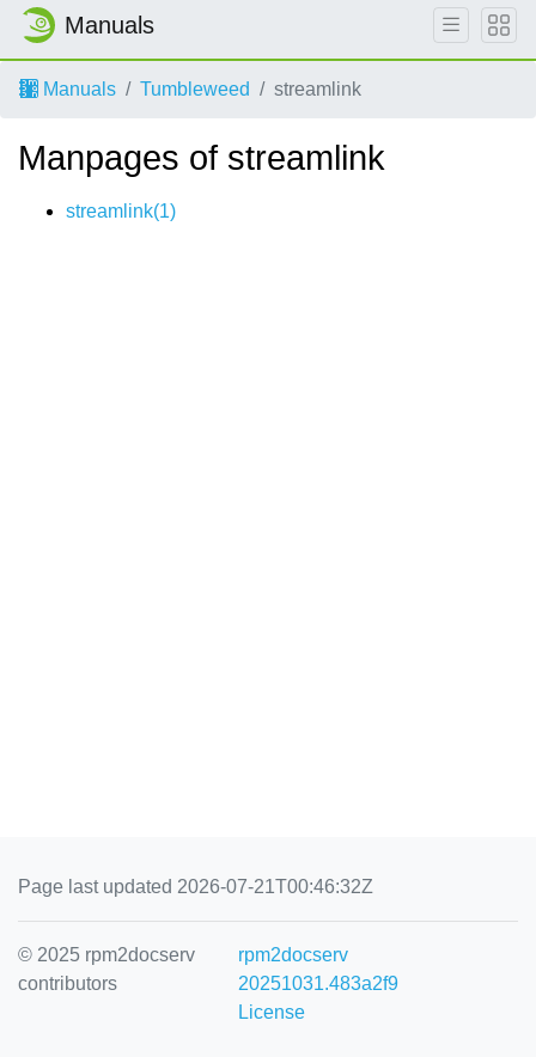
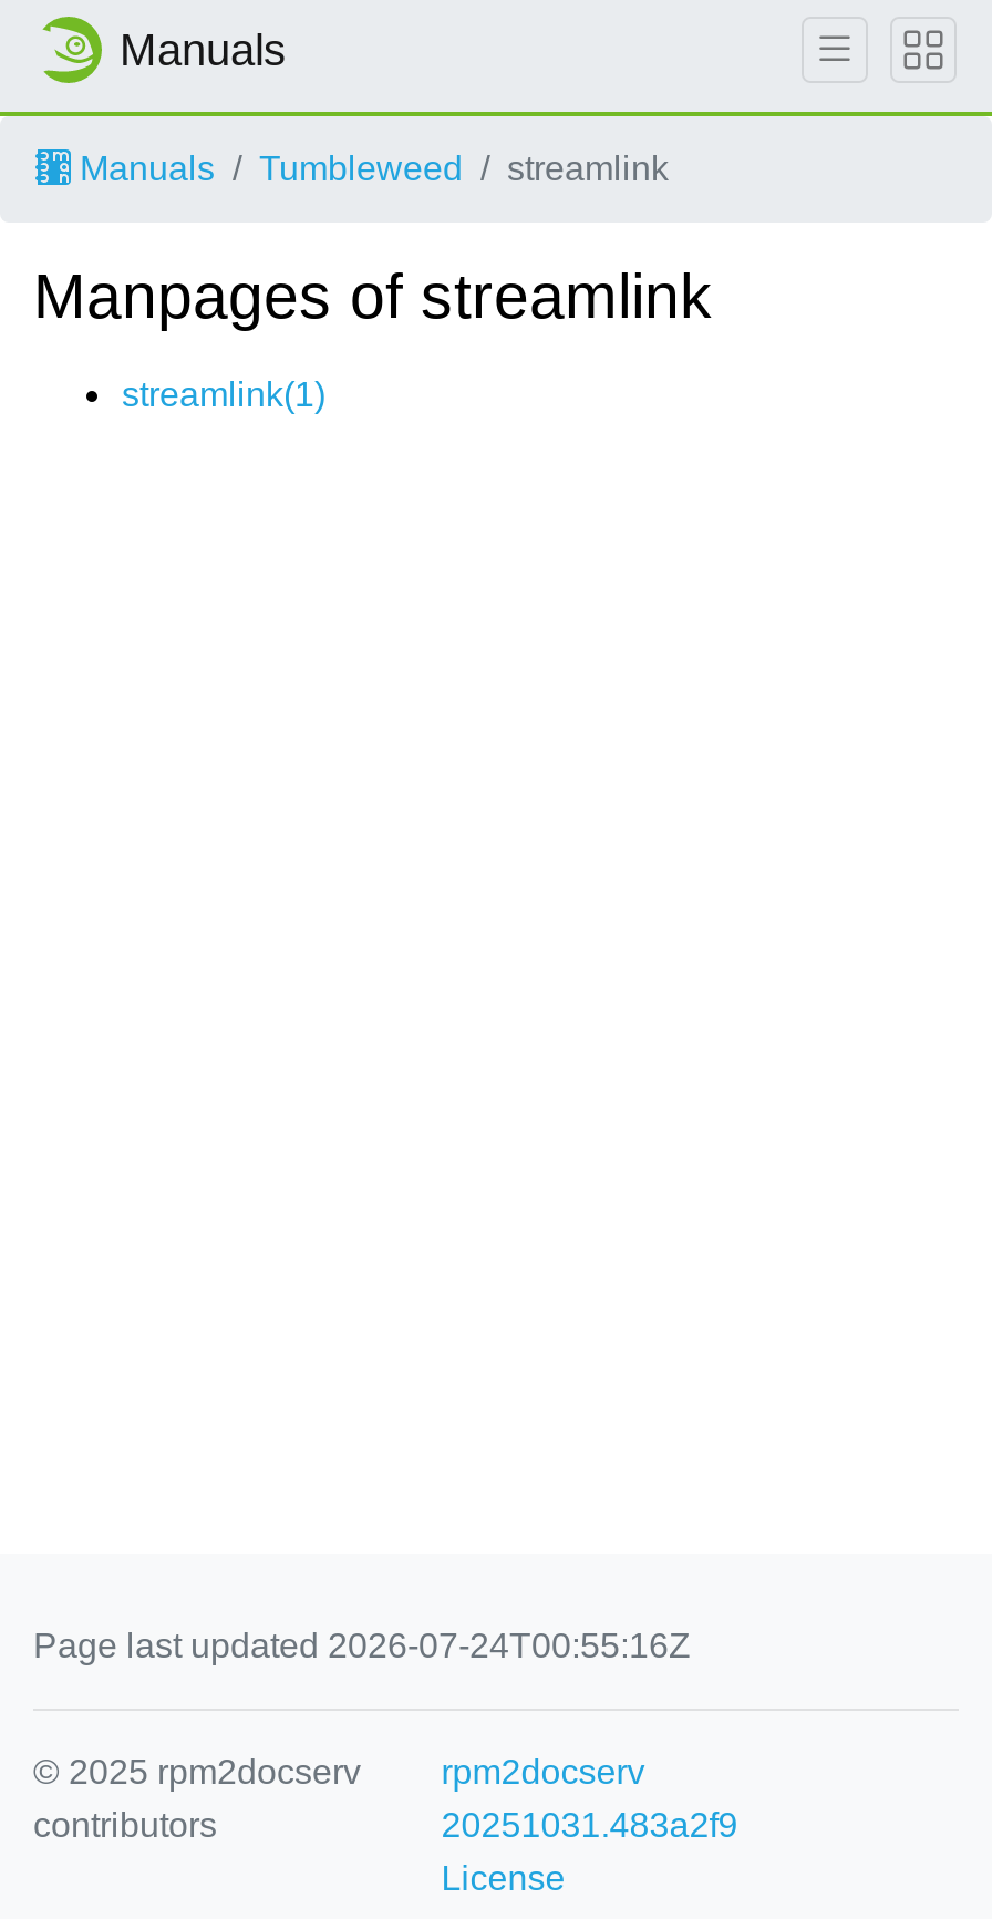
[18,876,373,897] Page last updated 2026-07-21T00:46:32Z -> [33,1627,691,1664] Page last updated 2026-07-24T00:55:16Z

